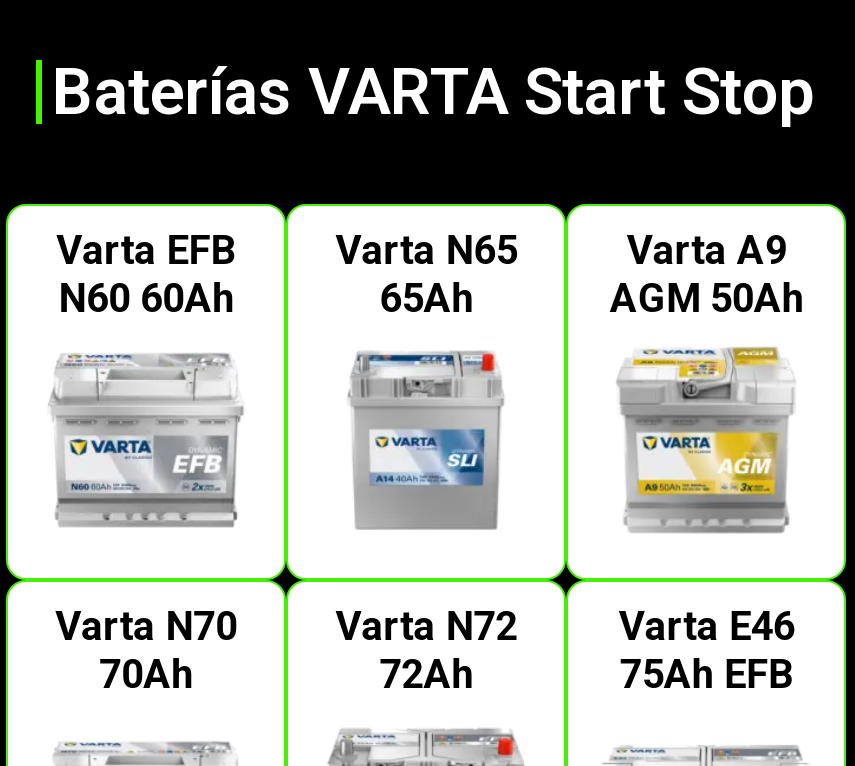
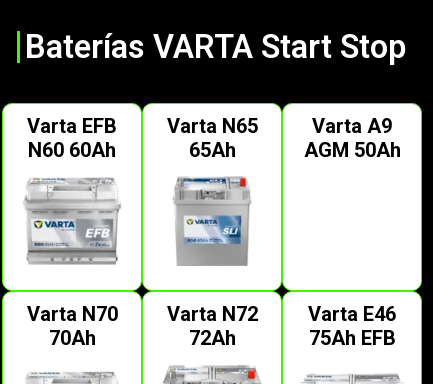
[616,346,794,534] [image] -> none

